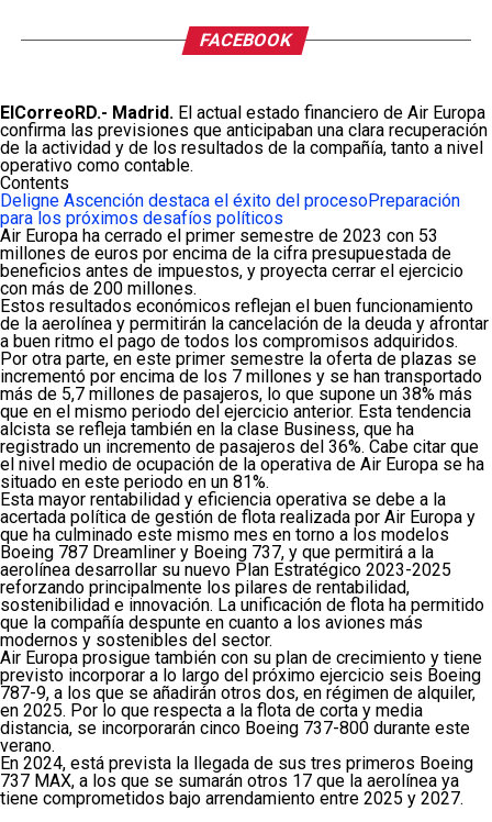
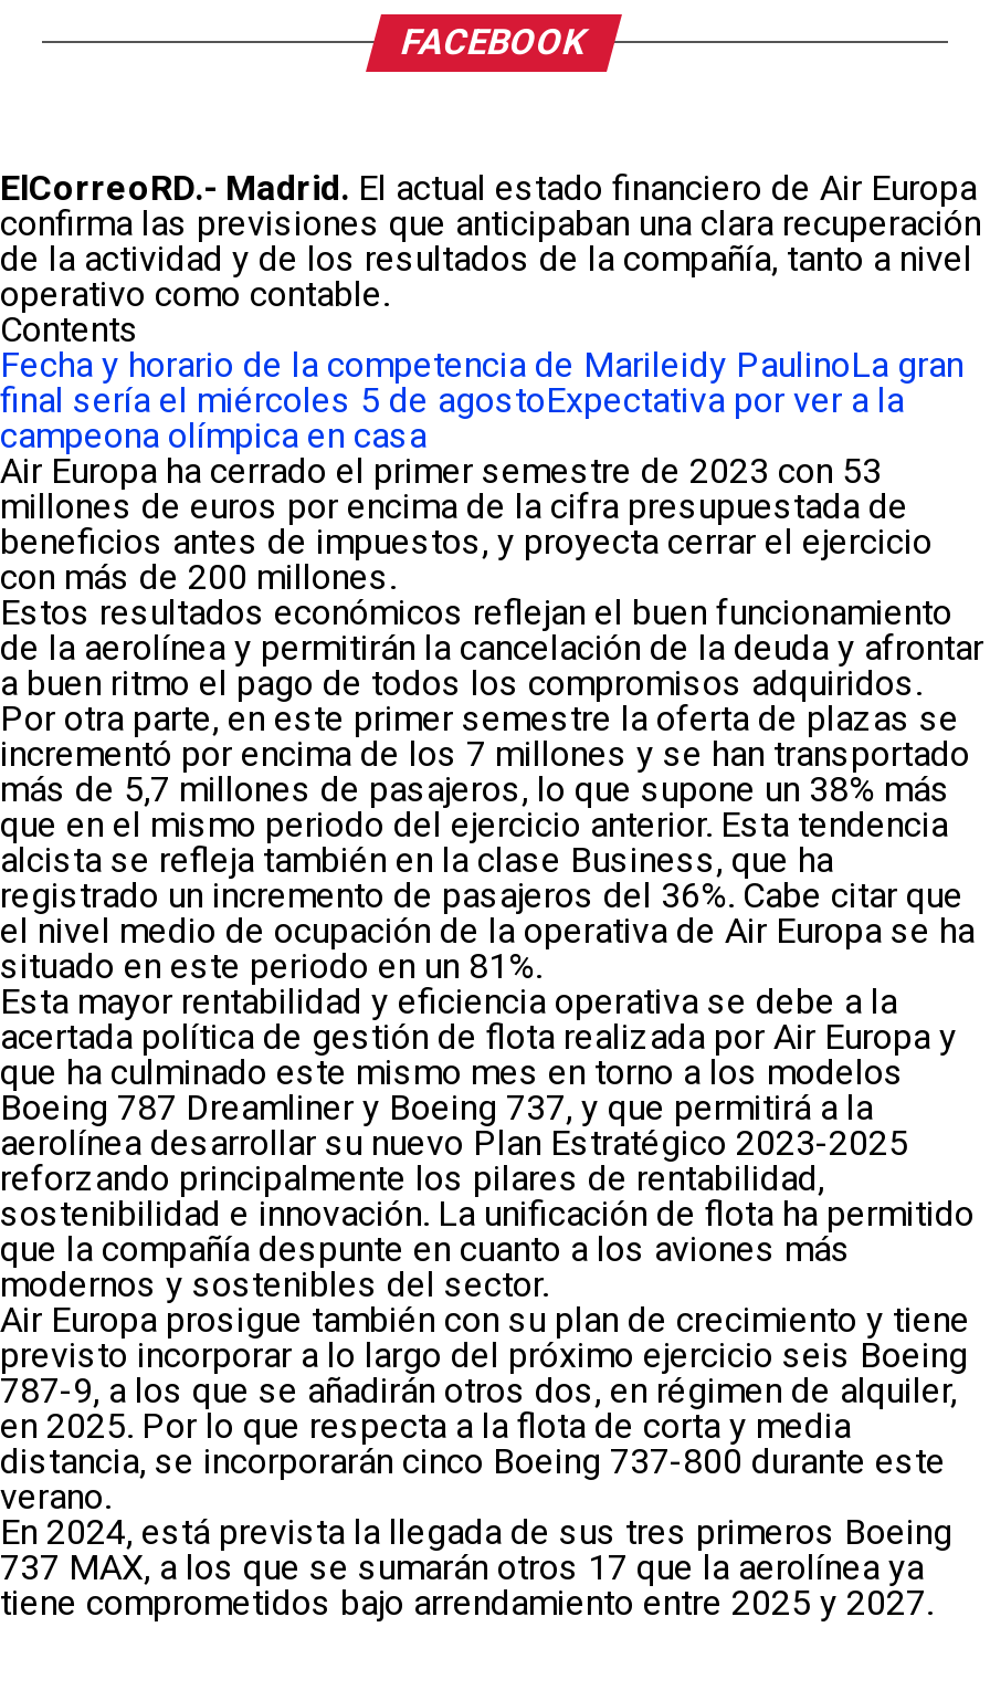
[0,191,460,229] Deligne Ascención destaca el éxito del procesoPreparación | para los próximos desafíos políticos -> [0,345,963,457] Fecha y horario de la competencia de Marileidy PaulinoLa gran | final sería el miércoles 5 de agostoExpectativa por ver a la | campeona olímpica en casa

